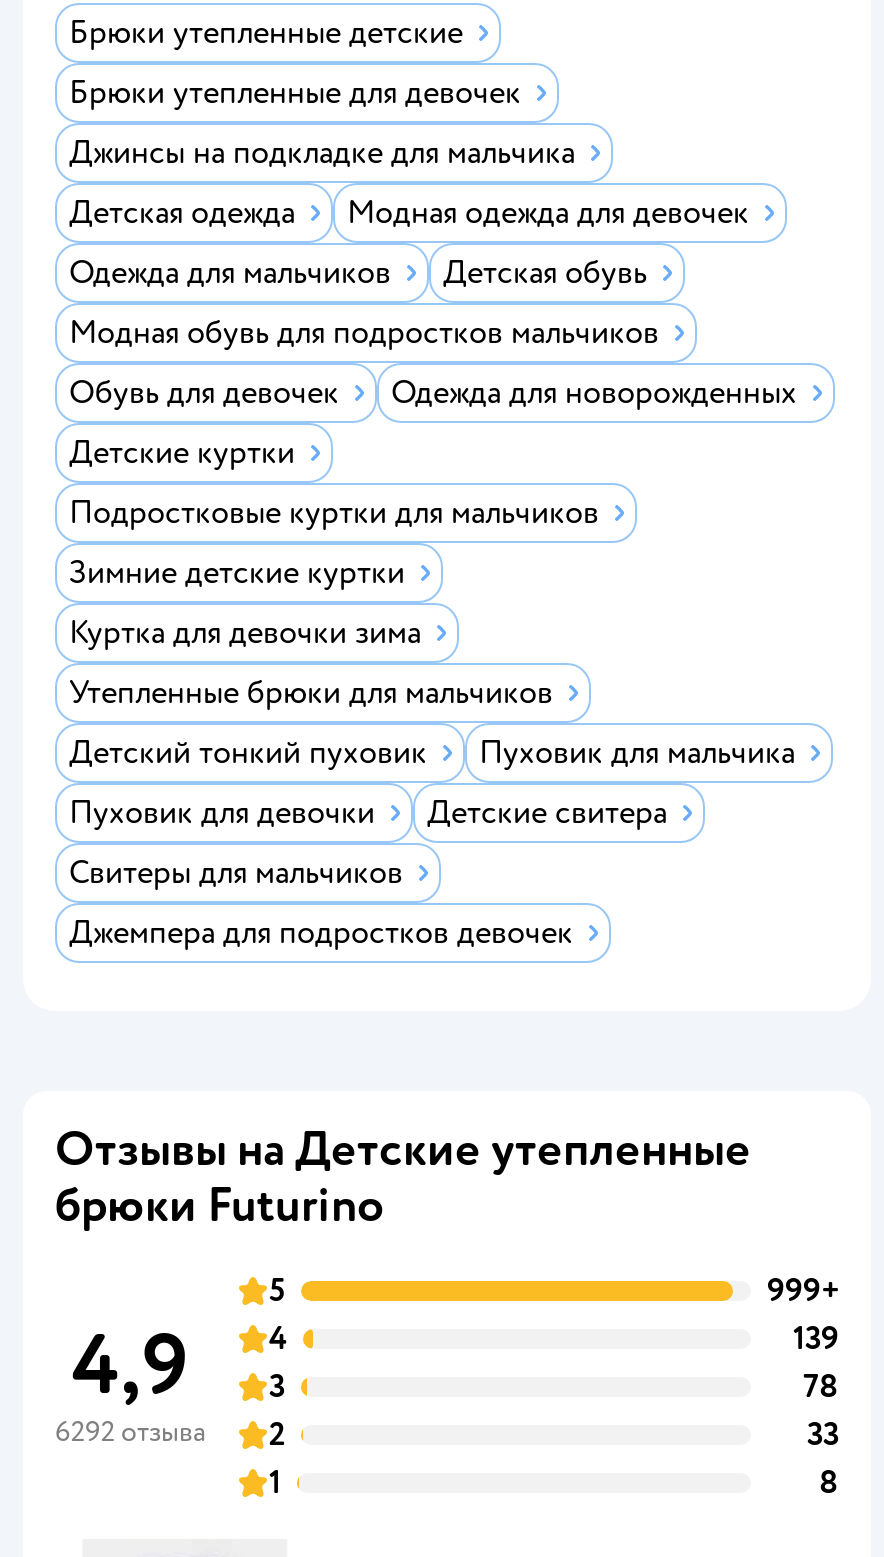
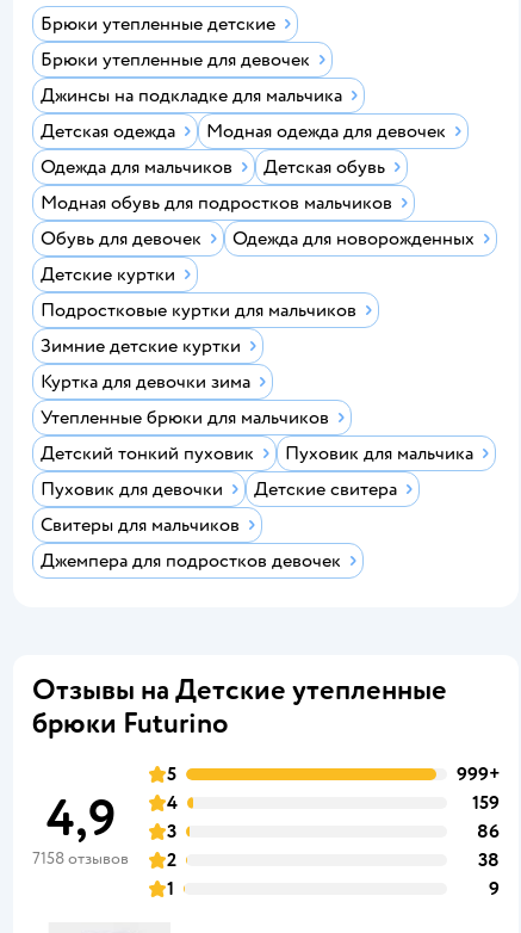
[793,1318,839,1358] 139 -> [472,790,500,814] 159
[803,1366,839,1406] 78 -> [477,819,500,843] 86
[55,1414,285,1454] 6292 отзыва 2 -> [32,848,176,872] 7158 отзывов 2
[807,1414,839,1454] 33 -> [478,848,500,872] 38
[819,1462,839,1502] 8 -> [489,876,500,900] 9

